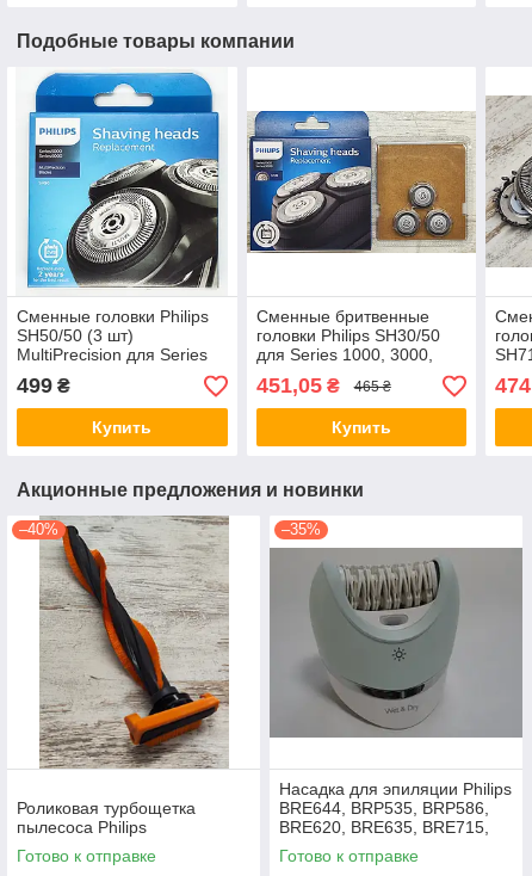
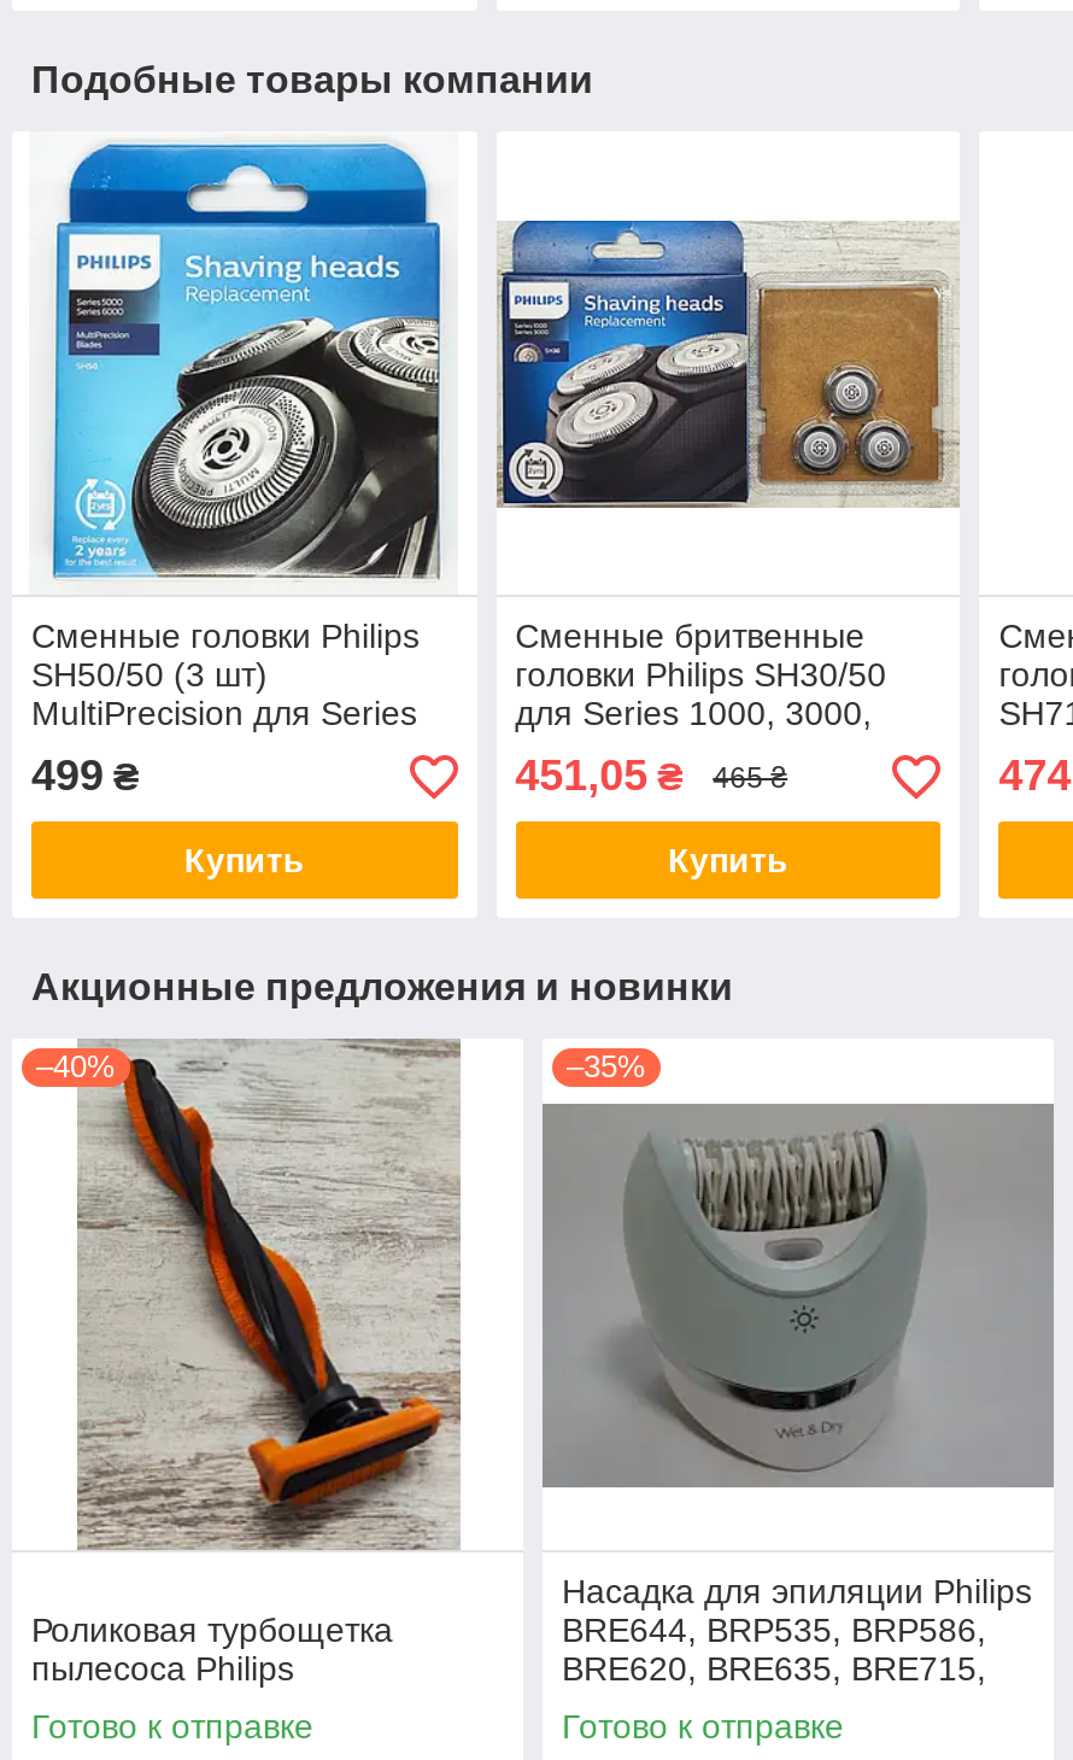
[484,94,528,267] [image] -> none

